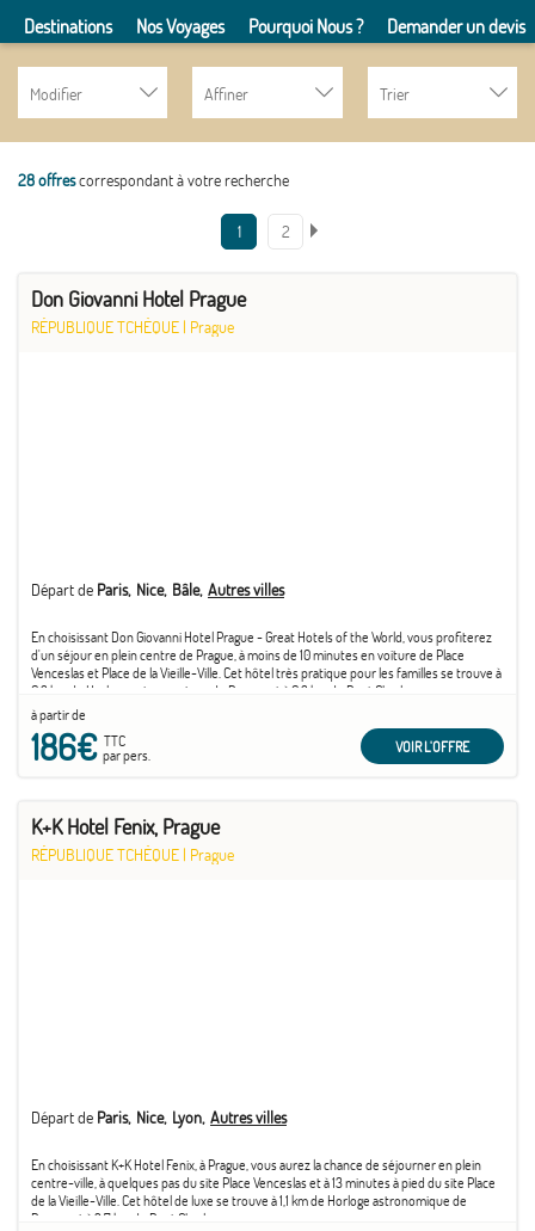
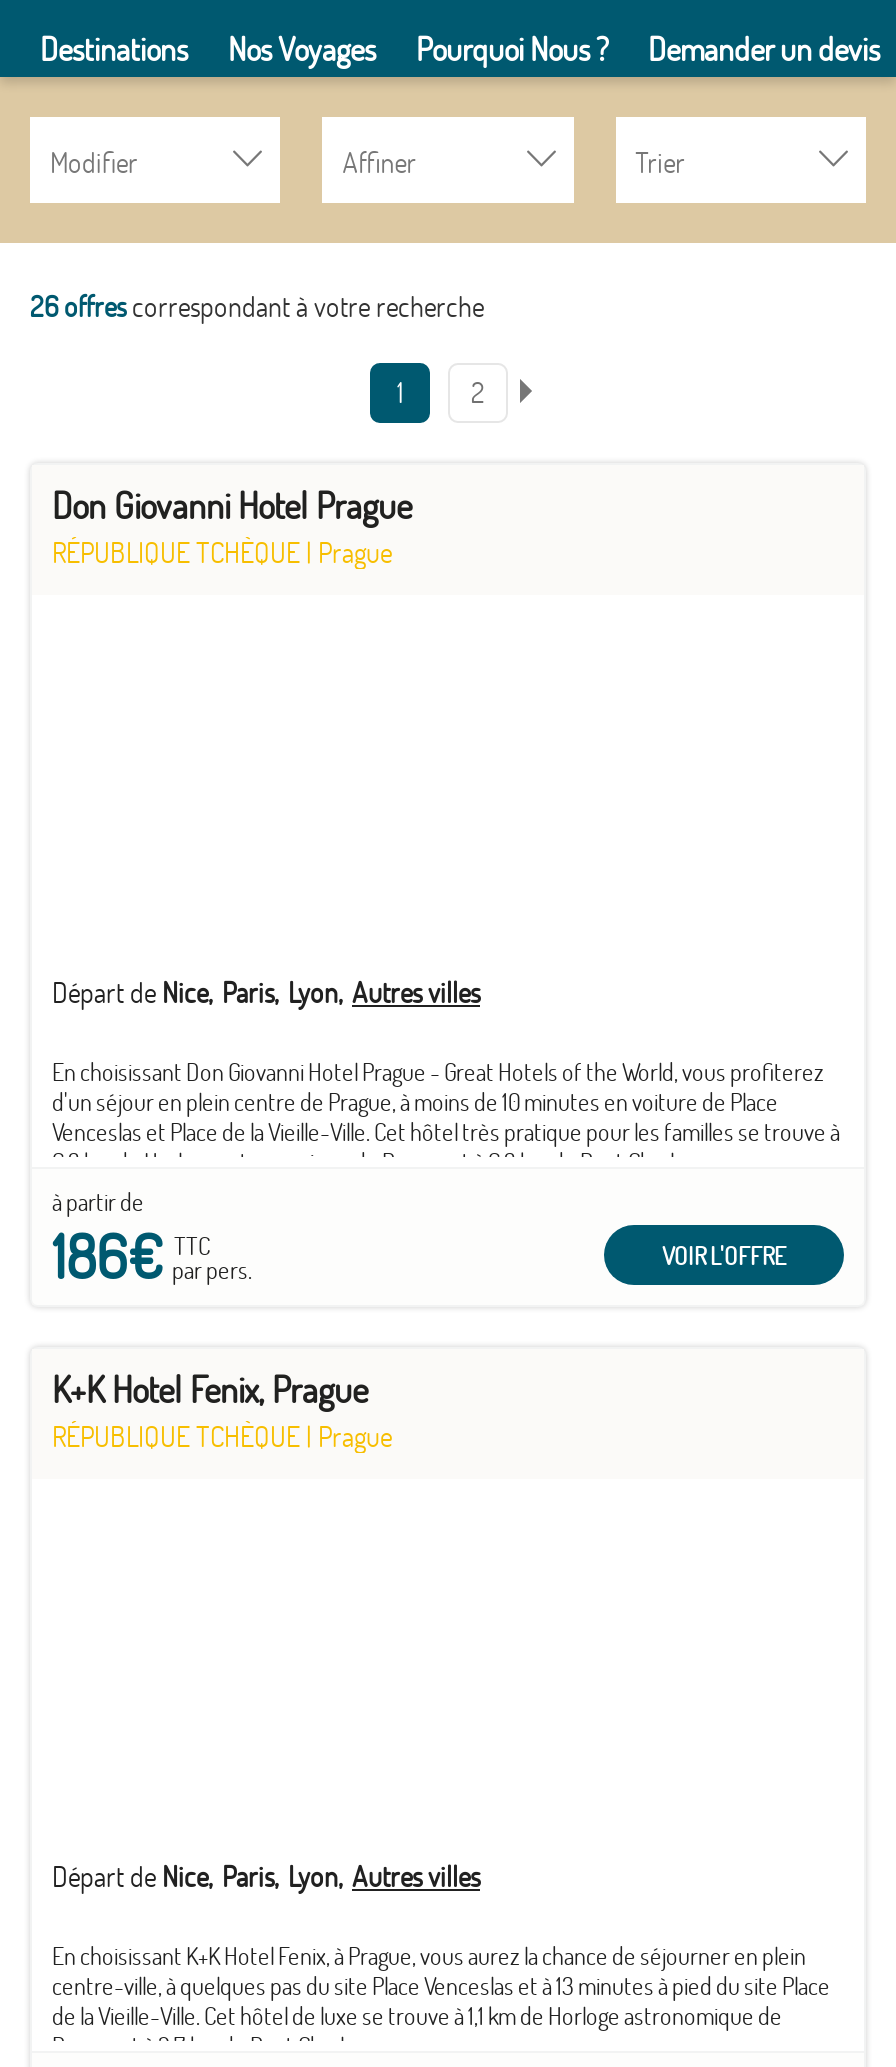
[18,170,289,190] 28 offres correspondant à votre recherche -> [30,289,484,323] 26 offres correspondant à votre recherche
[31,579,284,599] Départ de Paris Nice Bâle Autres villes -> [52,975,480,1009] Départ de Nice Paris Lyon Autres villes
[31,1107,287,1127] Départ de Paris Nice Lyon Autres villes -> [52,1859,480,1893] Départ de Nice Paris Lyon Autres villes

